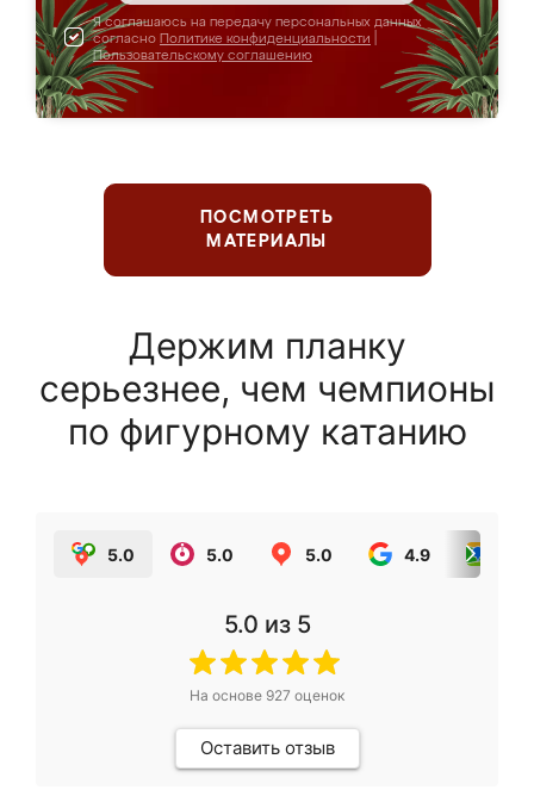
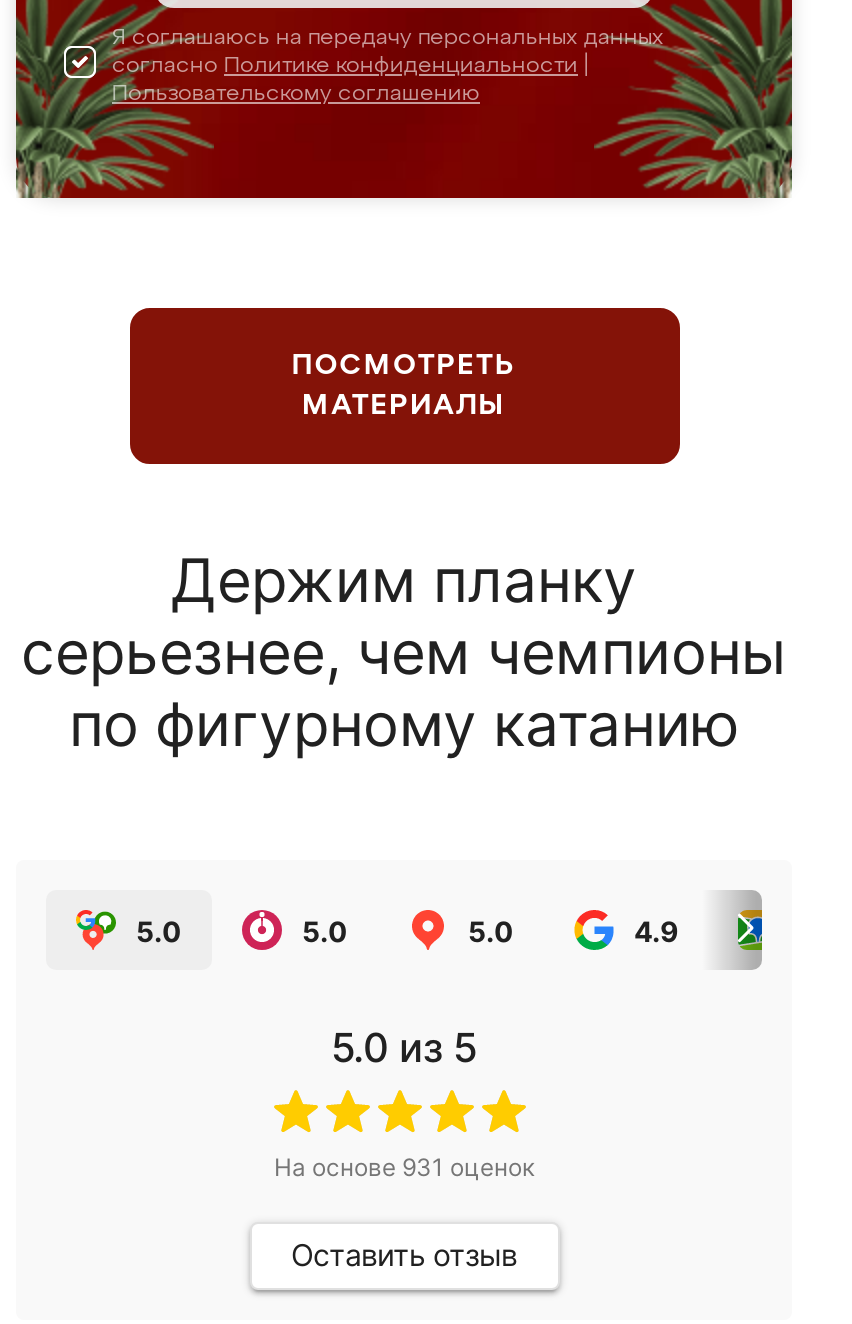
[190,686,344,704] На основе 927 оценок -> [274,1152,534,1182] На основе 931 оценок

